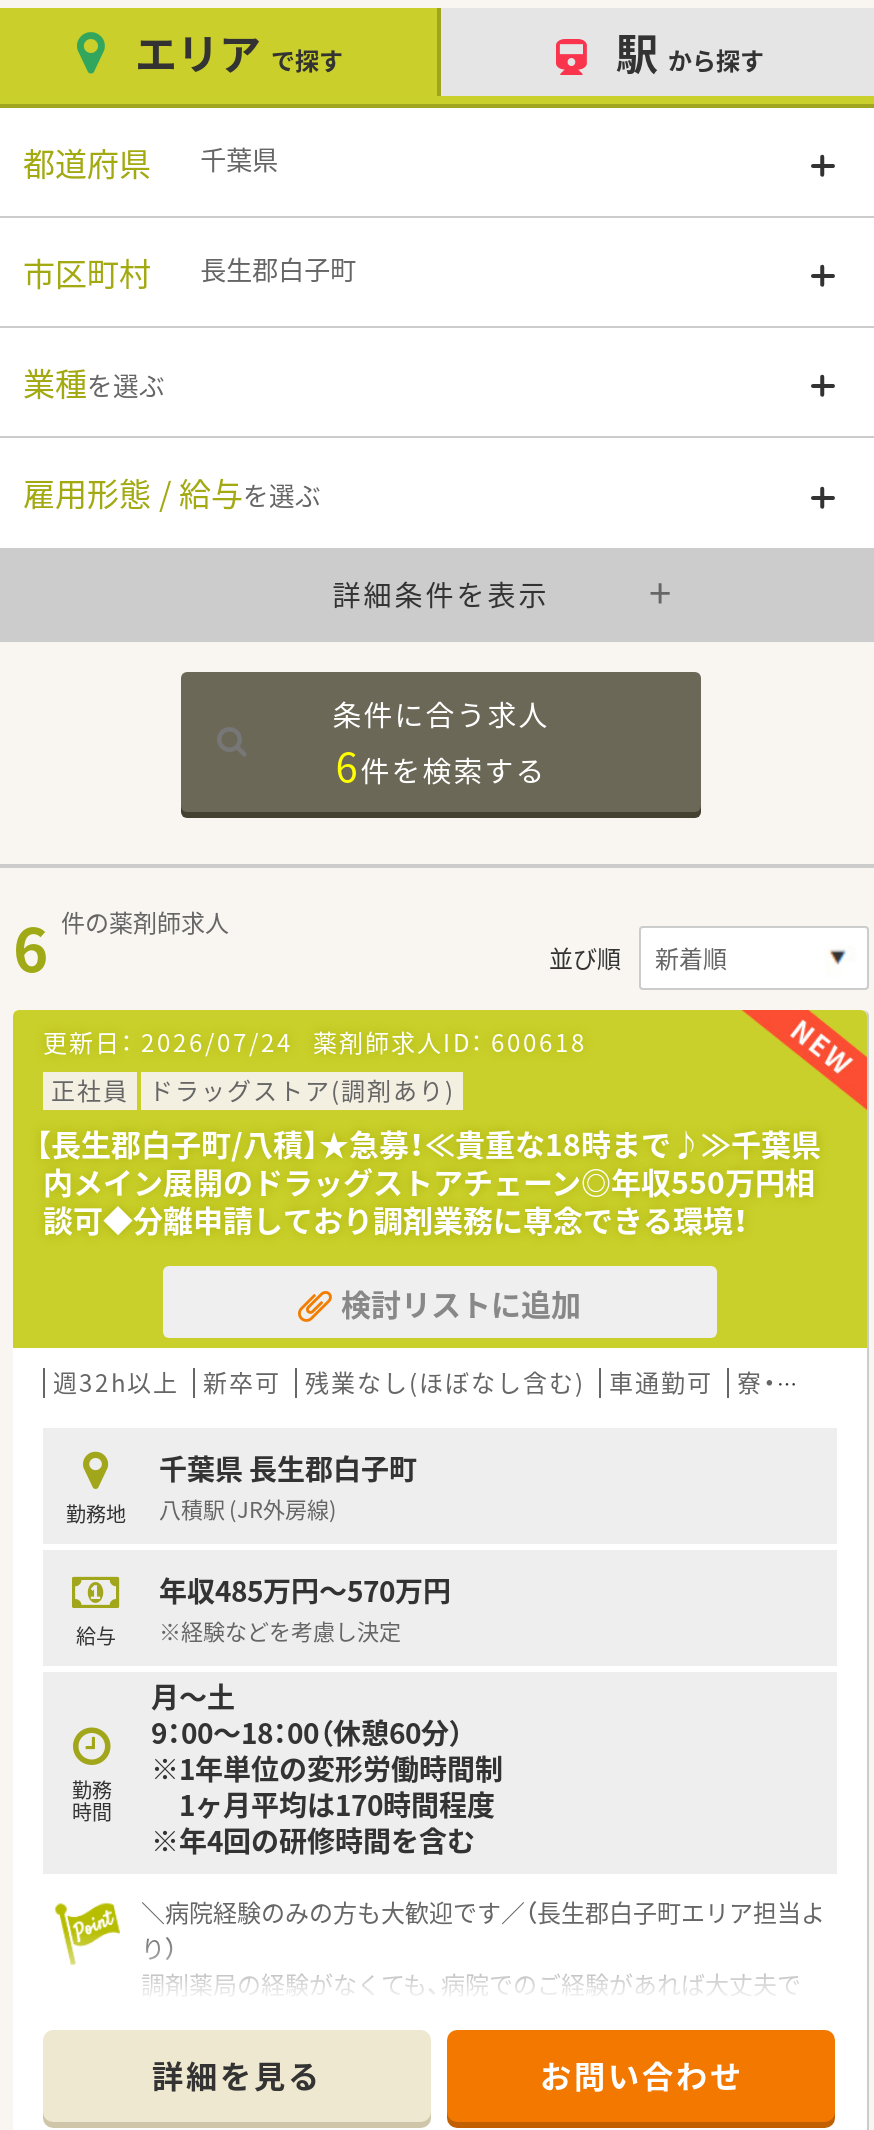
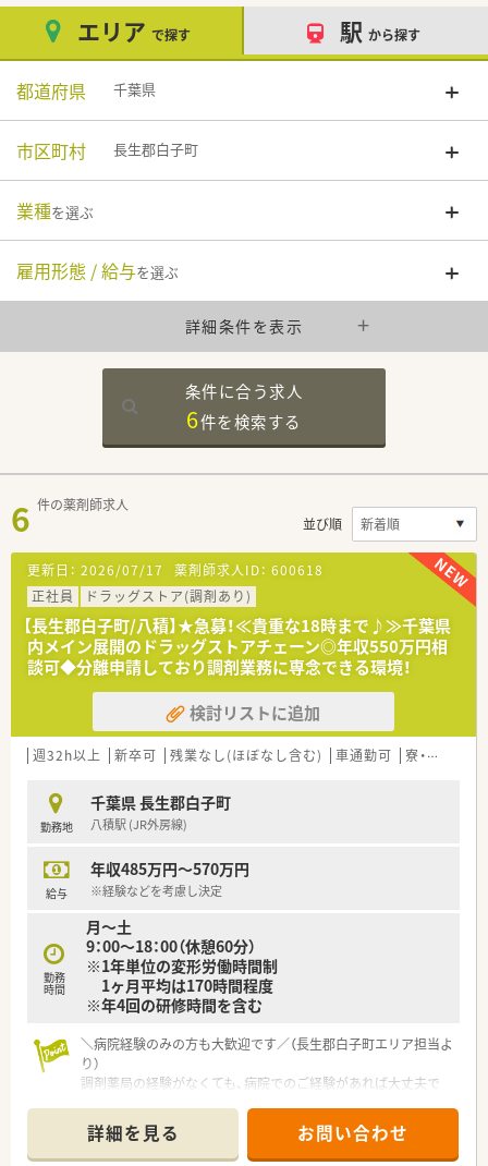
[43,1025,587,1061] 更新日：2026/07/24 薬剤師求人ID：600618 -> [27,561,324,580] 更新日：2026/07/17 薬剤師求人ID：600618

